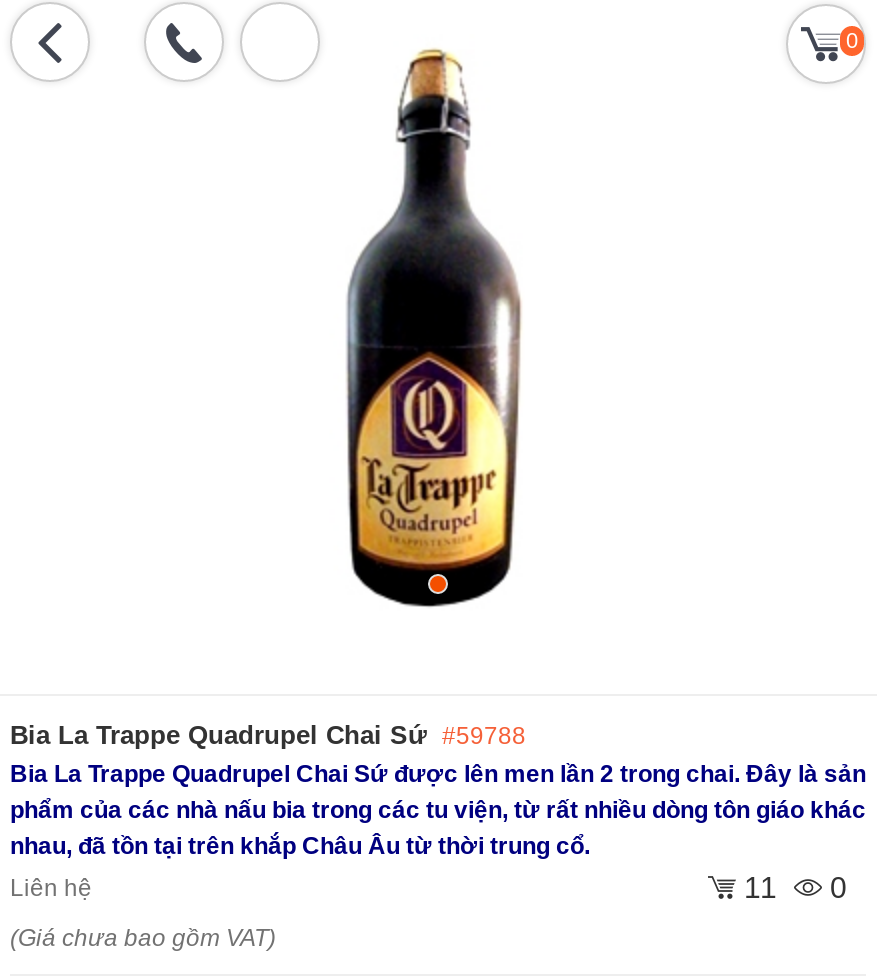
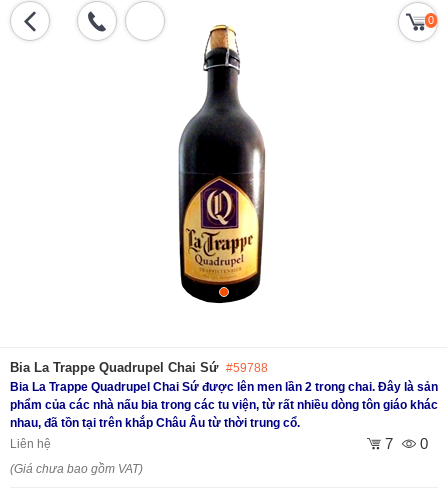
[736,870,846,904] 11 0 -> [381,435,428,452] 7 0

